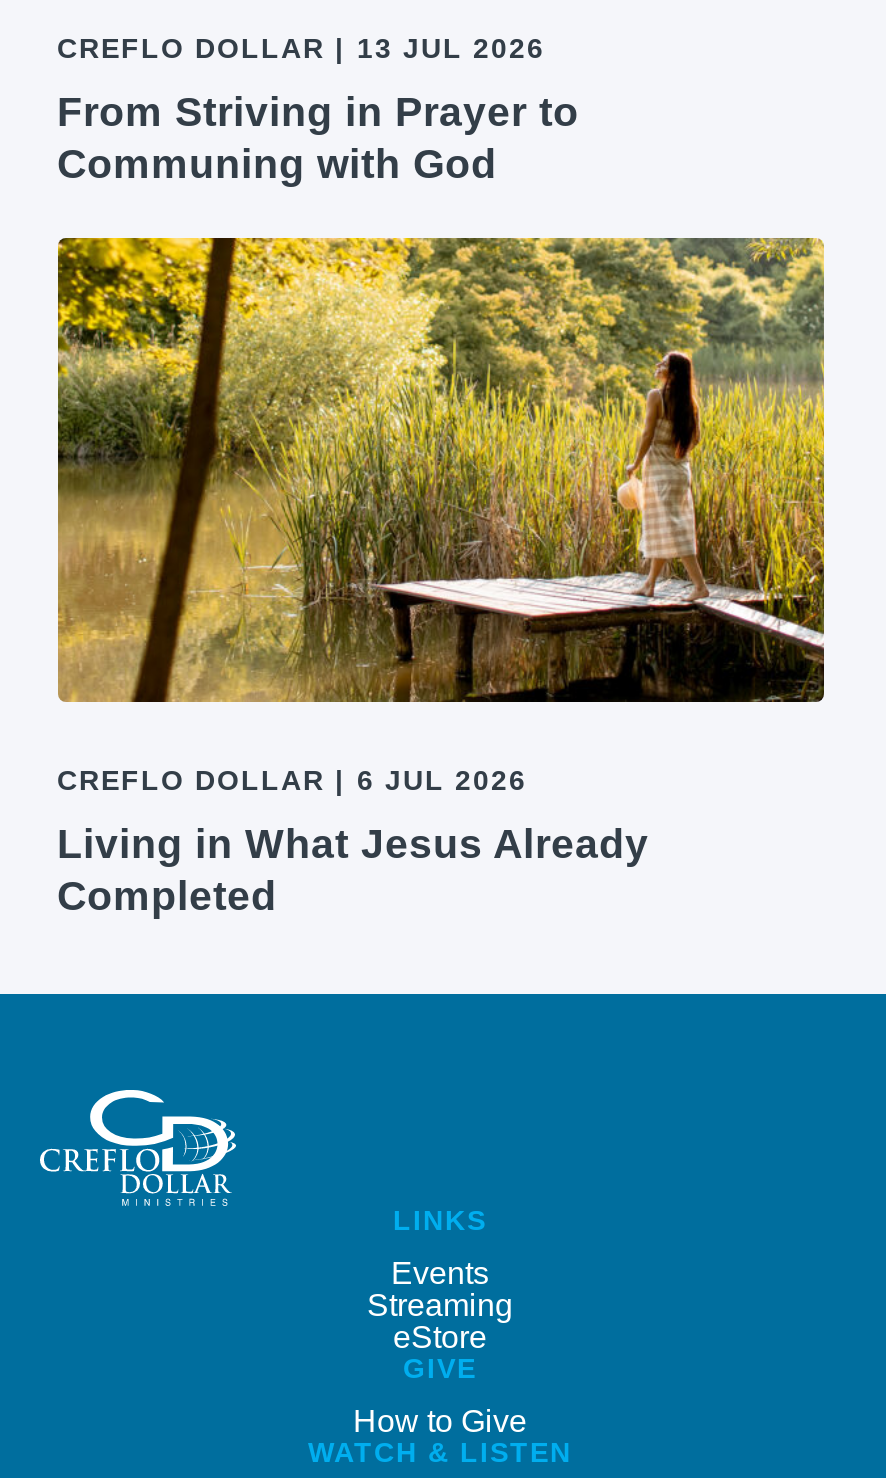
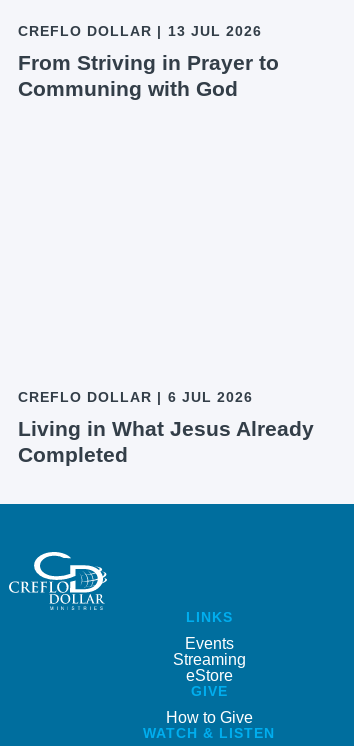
[56,236,826,704] [image] -> none

